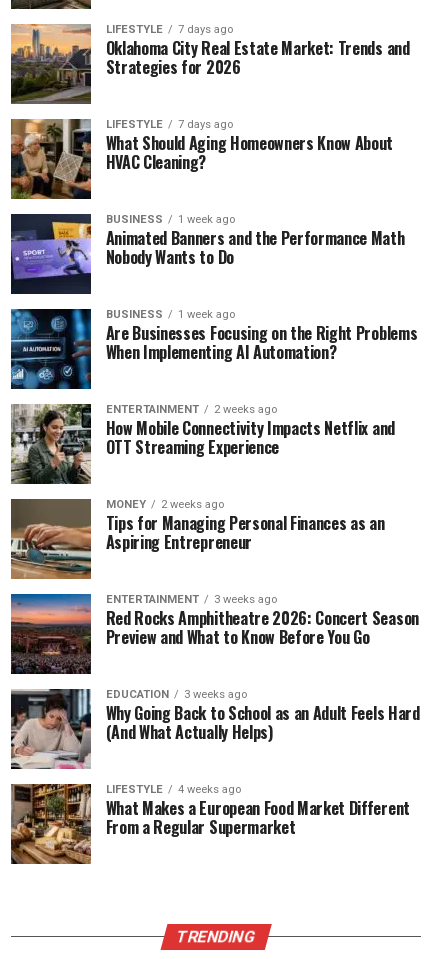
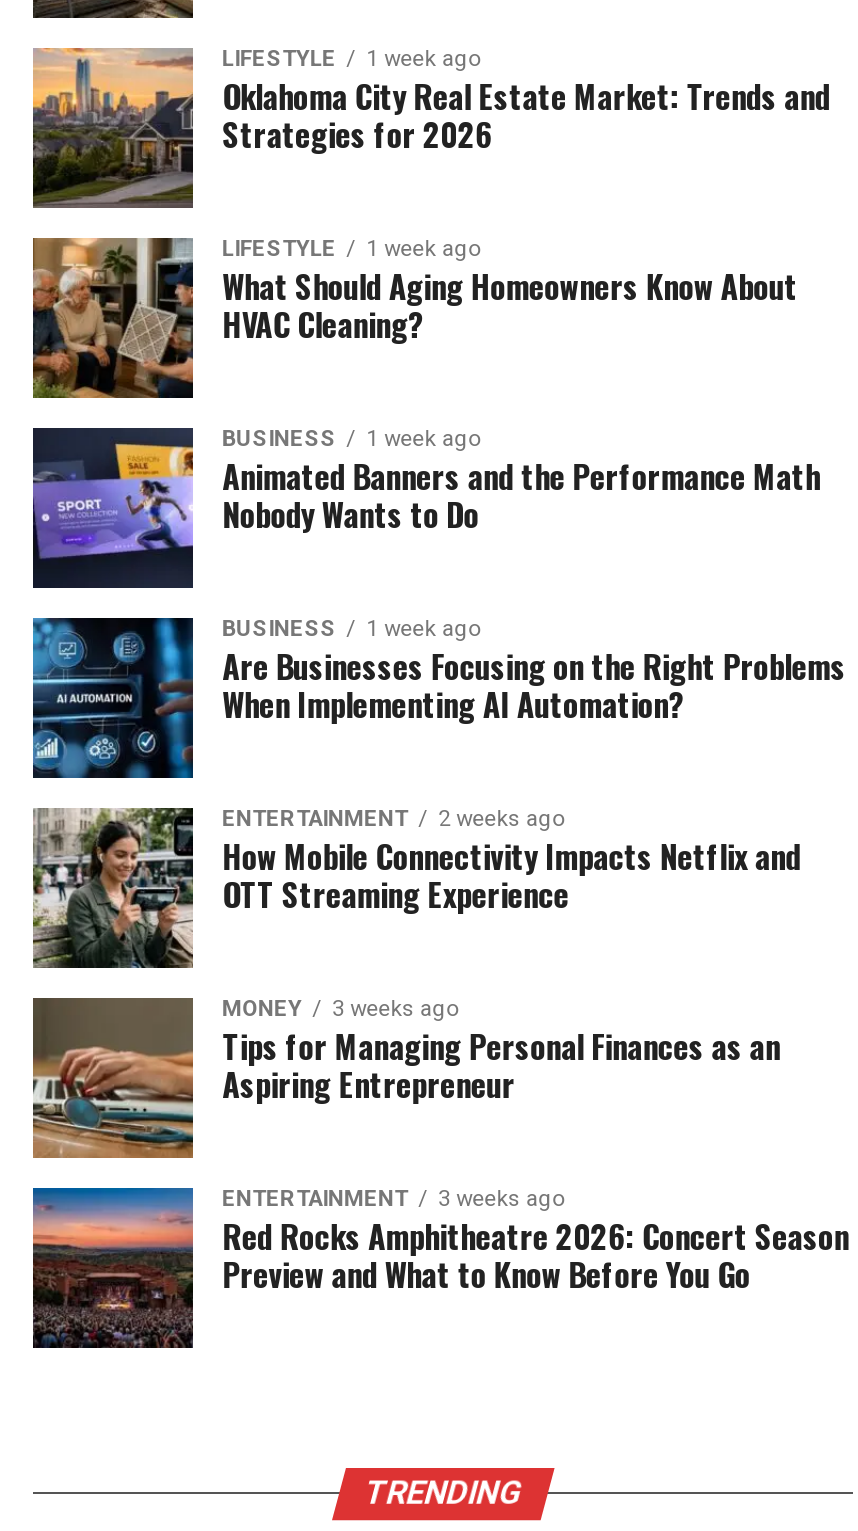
[106,23,233,36] LIFESTYLE 7 days ago -> [222,47,480,73] LIFESTYLE 1 week ago
[106,118,233,131] LIFESTYLE 7 days ago -> [222,237,480,263] LIFESTYLE 1 week ago
[106,498,224,511] MONEY 2 weeks ago -> [222,997,458,1023] MONEY 3 weeks ago
[10,688,420,839] [image] | EDUCATION | 3 weeks ago | Why Going Back to School as an Adult Feels Hard | (And What Actually Helps) | LIFESTYLE | 4 weeks ago | What Makes a European Food Market Different | From a Regular Supermarket -> none
[10,783,92,865] [image] -> none

